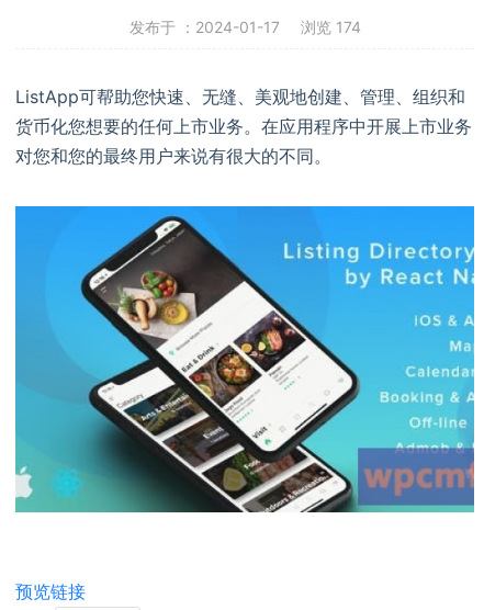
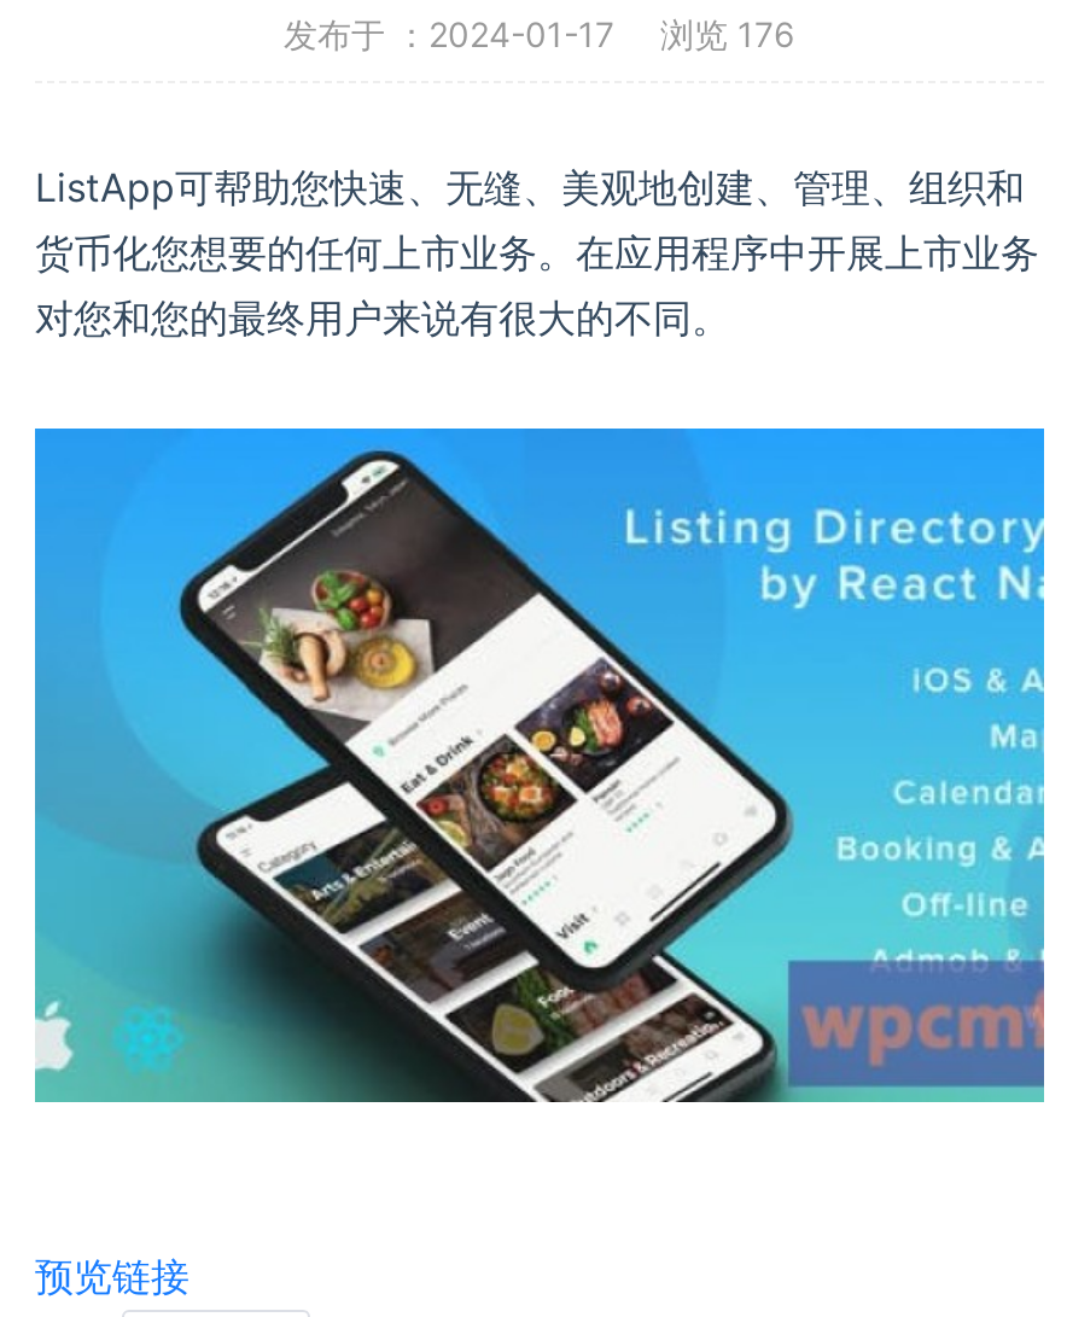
[129,18,361,36] 发布于 ：2024-01-17 浏览 174 -> [284,13,795,54] 发布于 ：2024-01-17 浏览 176

